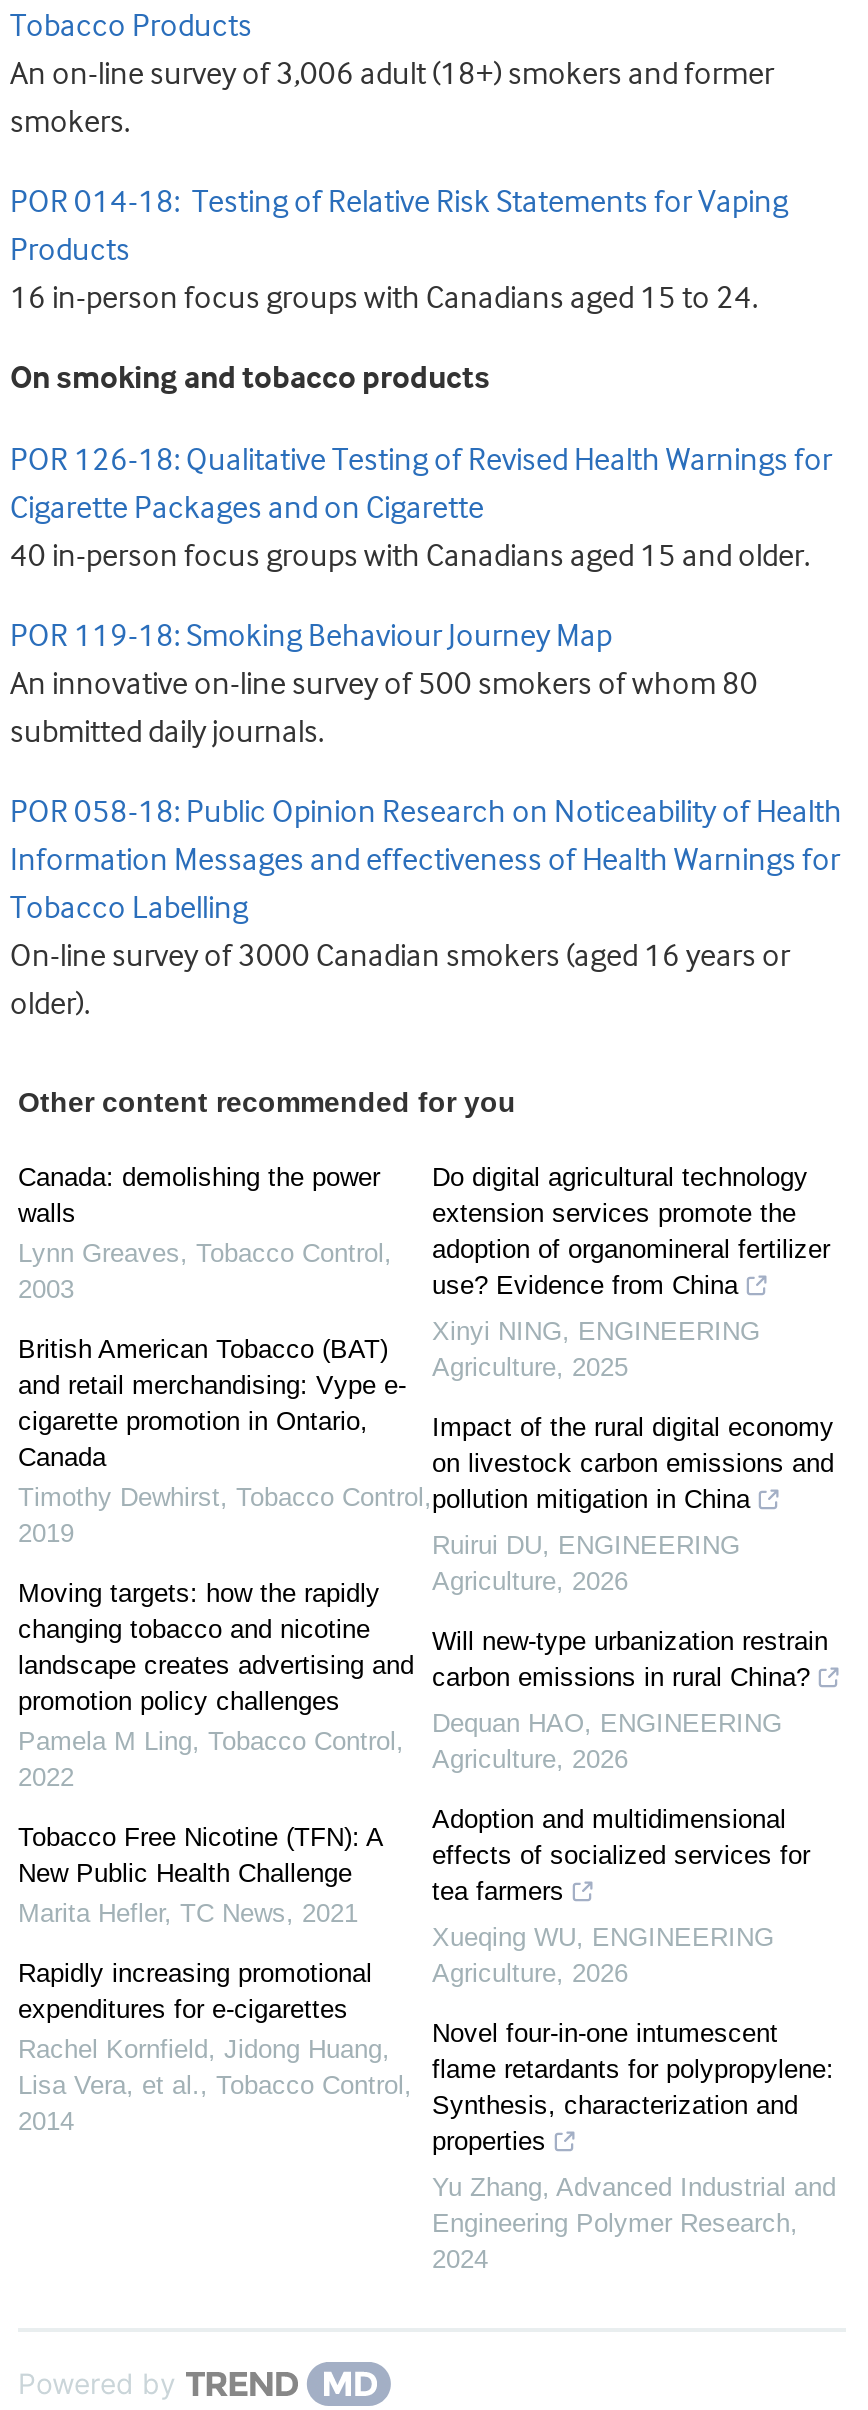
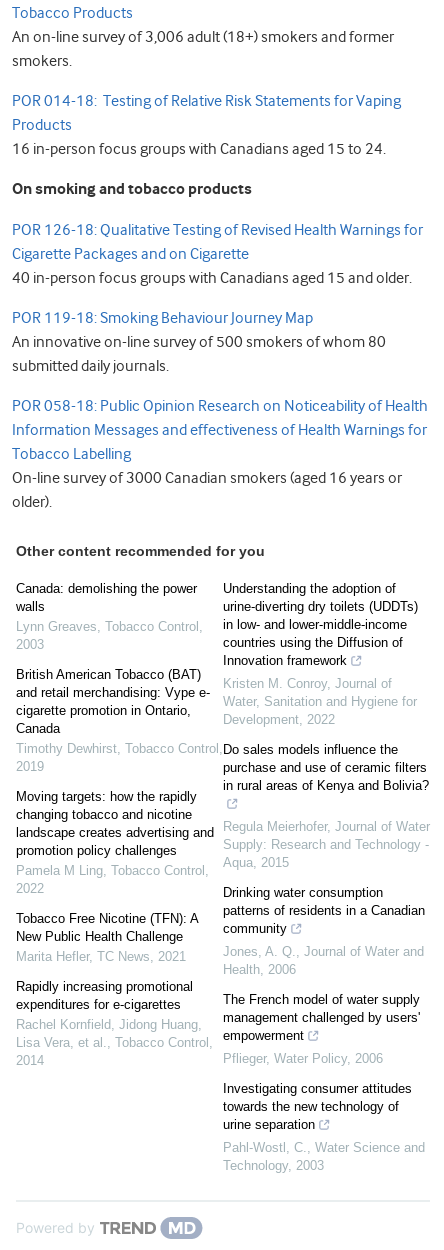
[432,1163,830,1301] Do digital agricultural technology | extension services promote the | adoption of organomineral fertilizer | use? Evidence from China -> [223,581,418,668] Understanding the adoption of | urine-diverting dry toilets (UDDTs) | in low- and lower-middle-income | countries using the Diffusion of | Innovation framework
[432,1317,760,1383] Xinyi NING, ENGINEERING | Agriculture, 2025 -> [223,676,417,727] Kristen M. Conroy, Journal of | Water, Sanitation and Hygiene for | Development, 2022
[432,1413,834,1515] Impact of the rural digital economy | on livestock carbon emissions and | pollution mitigation in China -> [223,742,429,793] Do sales models influence the | purchase and use of ceramic filters | in rural areas of Kenya and Bolivia?
[432,1531,740,1597] Ruirui DU, ENGINEERING | Agriculture, 2026 -> [223,819,430,870] Regula Meierhofer, Journal of Water | Supply: Research and Technology - | Aqua, 2015
[432,1627,828,1693] Will new-type urbanization restrain | carbon emissions in rural China? -> [223,885,425,936] Drinking water consumption | patterns of residents in a Canadian | community
[432,1709,782,1775] Dequan HAO, ENGINEERING | Agriculture, 2026 -> [223,944,424,977] Jones, A. Q., Journal of Water and | Health, 2006
[432,1805,810,1907] Adoption and multidimensional | effects of socialized services for | tea farmers -> [223,992,420,1043] The French model of water supply | management challenged by users' | empowerment
[432,1923,774,1989] Xueqing WU, ENGINEERING | Agriculture, 2026 -> [223,1051,383,1066] Pflieger, Water Policy, 2006
[432,2019,834,2157] Novel four-in-one intumescent | flame retardants for polypropylene: | Synthesis, characterization and | properties -> [223,1081,412,1132] Investigating consumer attitudes | towards the new technology of | urine separation
[432,2173,836,2275] Yu Zhang, Advanced Industrial and | Engineering Polymer Research, | 2024 -> [223,1140,425,1173] Pahl-Wostl, C., Water Science and | Technology, 2003

